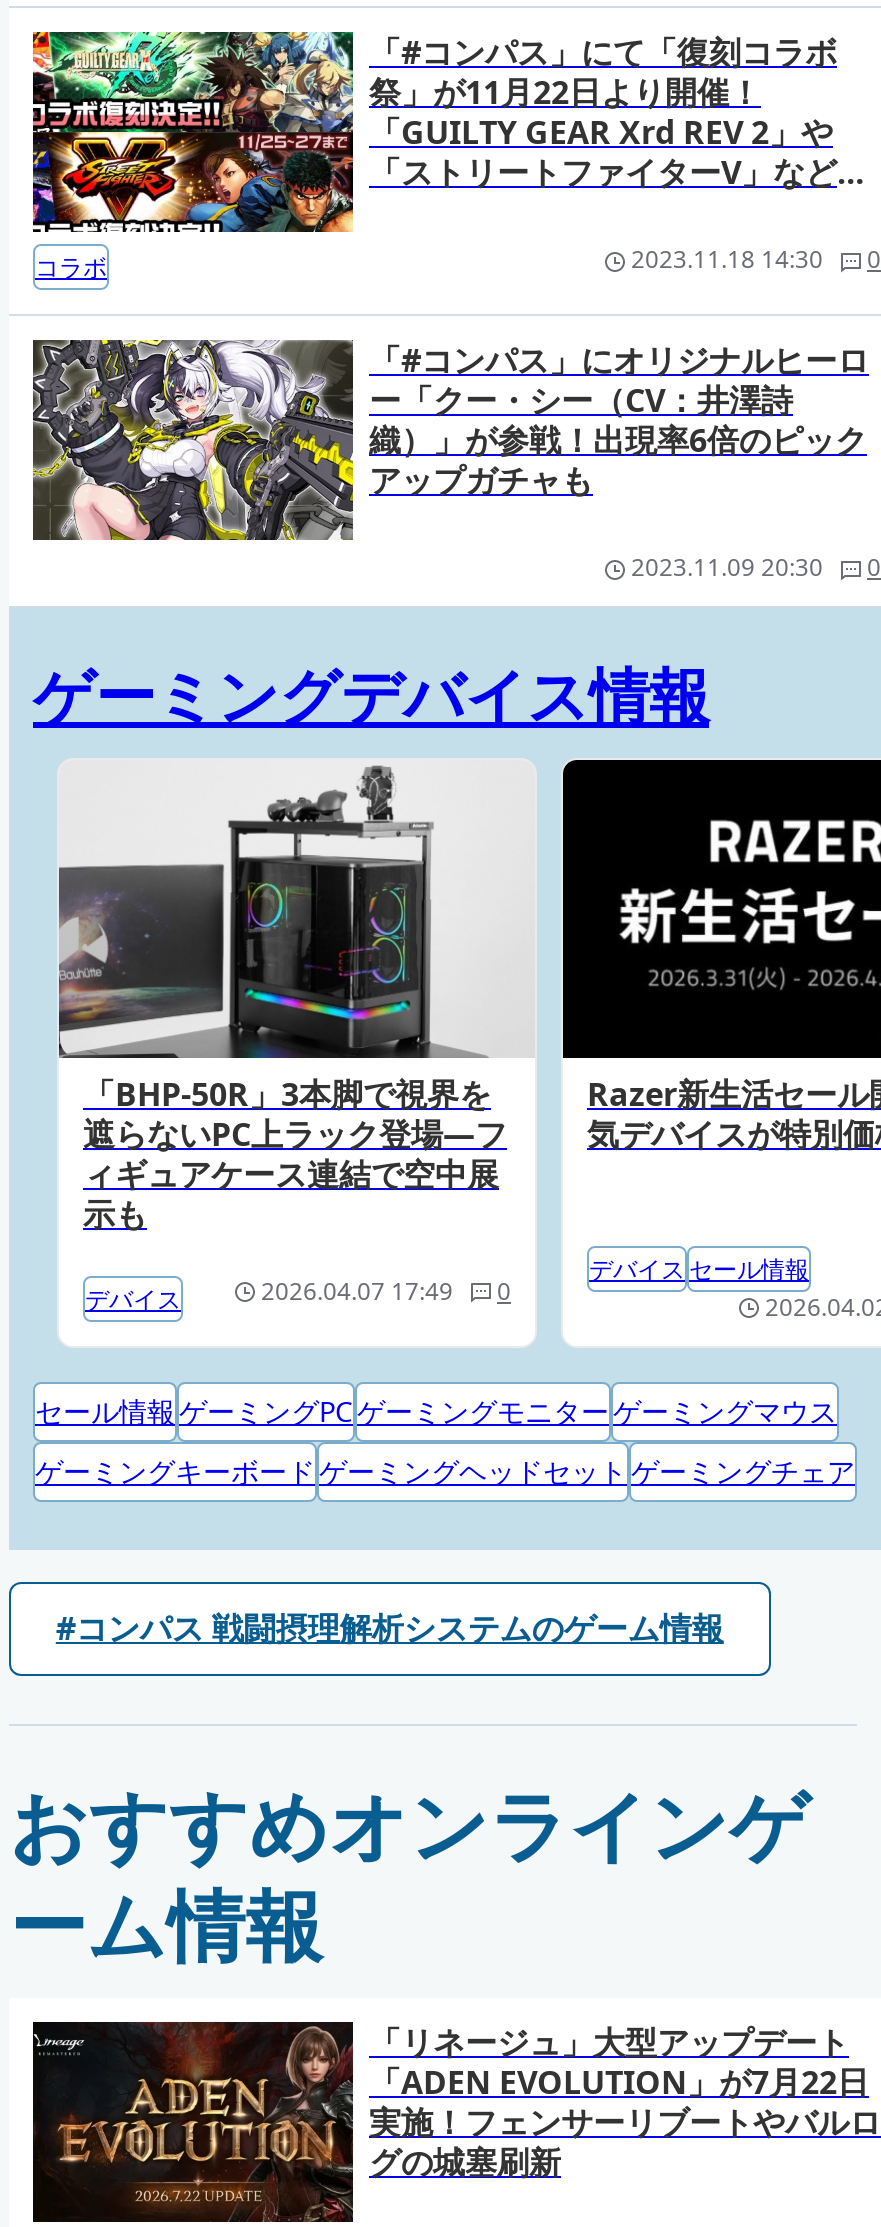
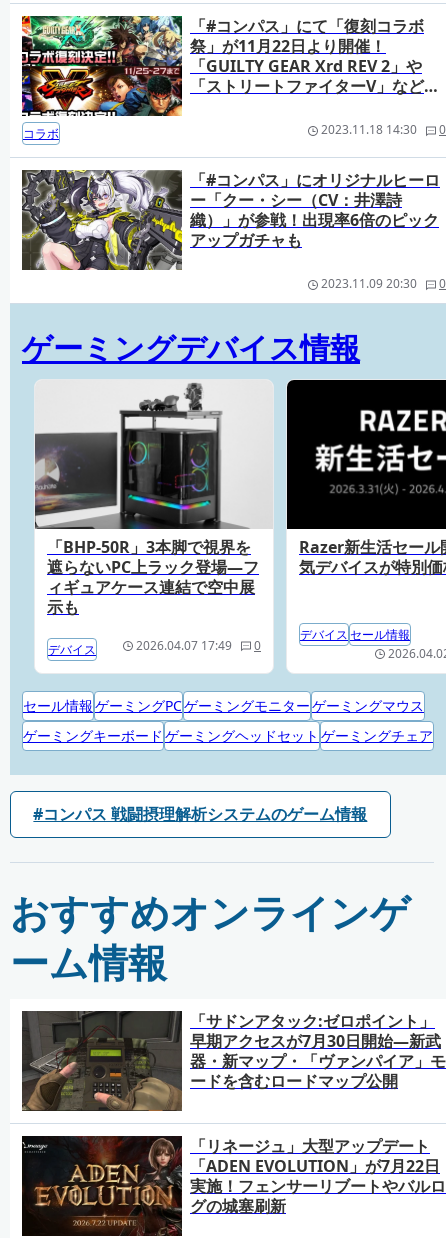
none -> [21,1010,446,1112] [image] | 「サドンアタック:ゼロポイント」 | 早期アクセスが7月30日開始―新武 | 器・新マップ・「ヴァンパイア」モ | ードを含むロードマップ公開

